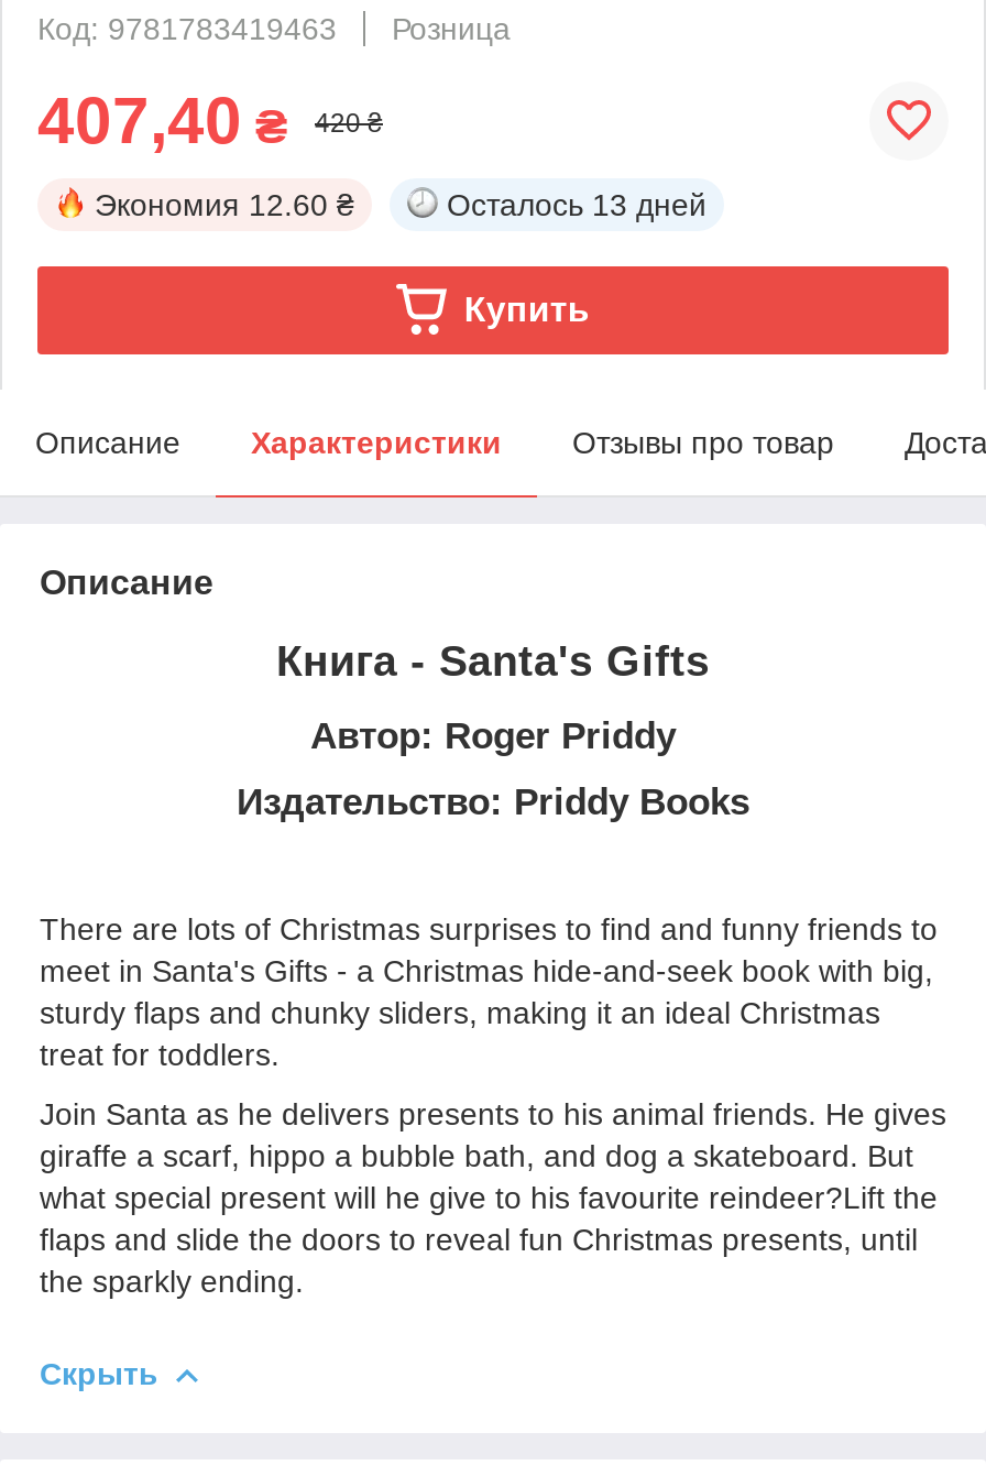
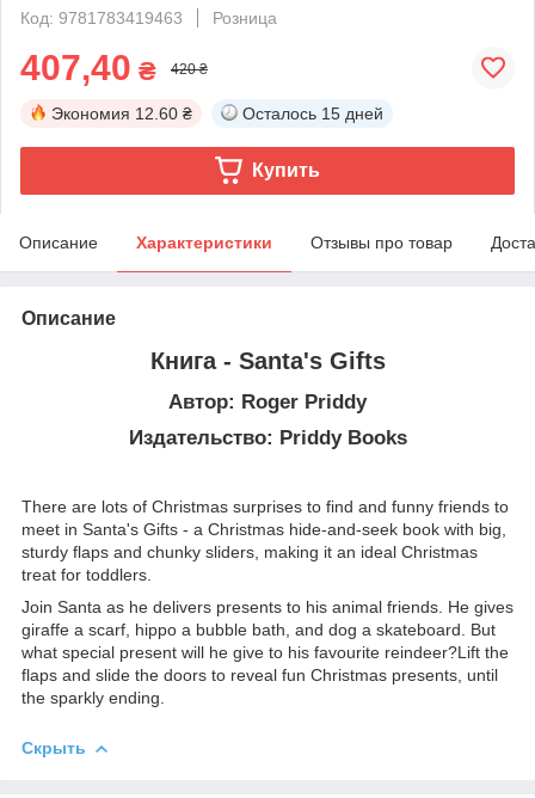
[447,187,706,222] Осталось 13 дней -> [242,104,383,123] Осталось 15 дней

